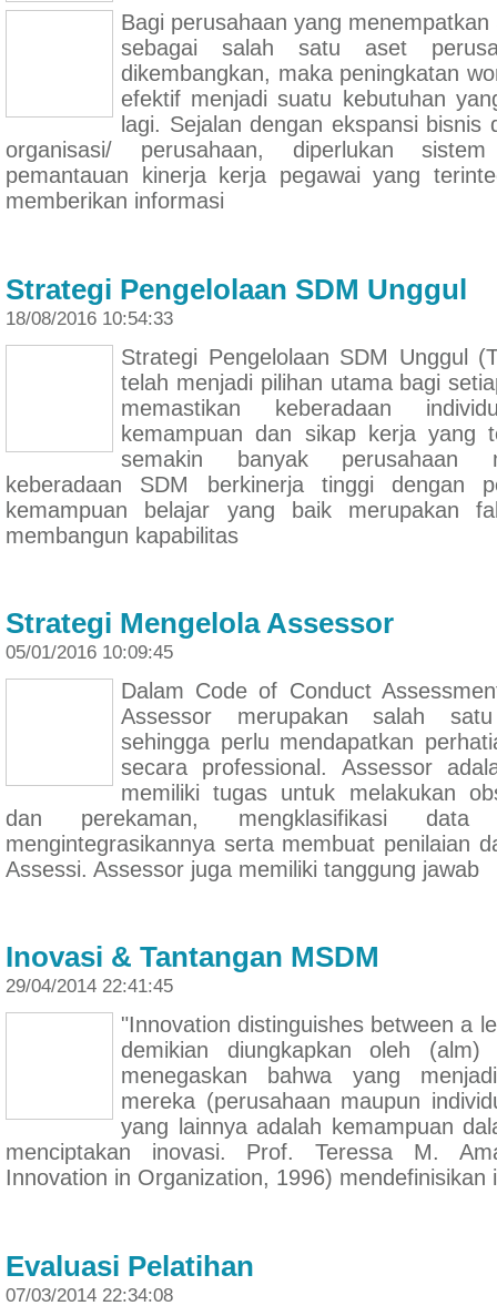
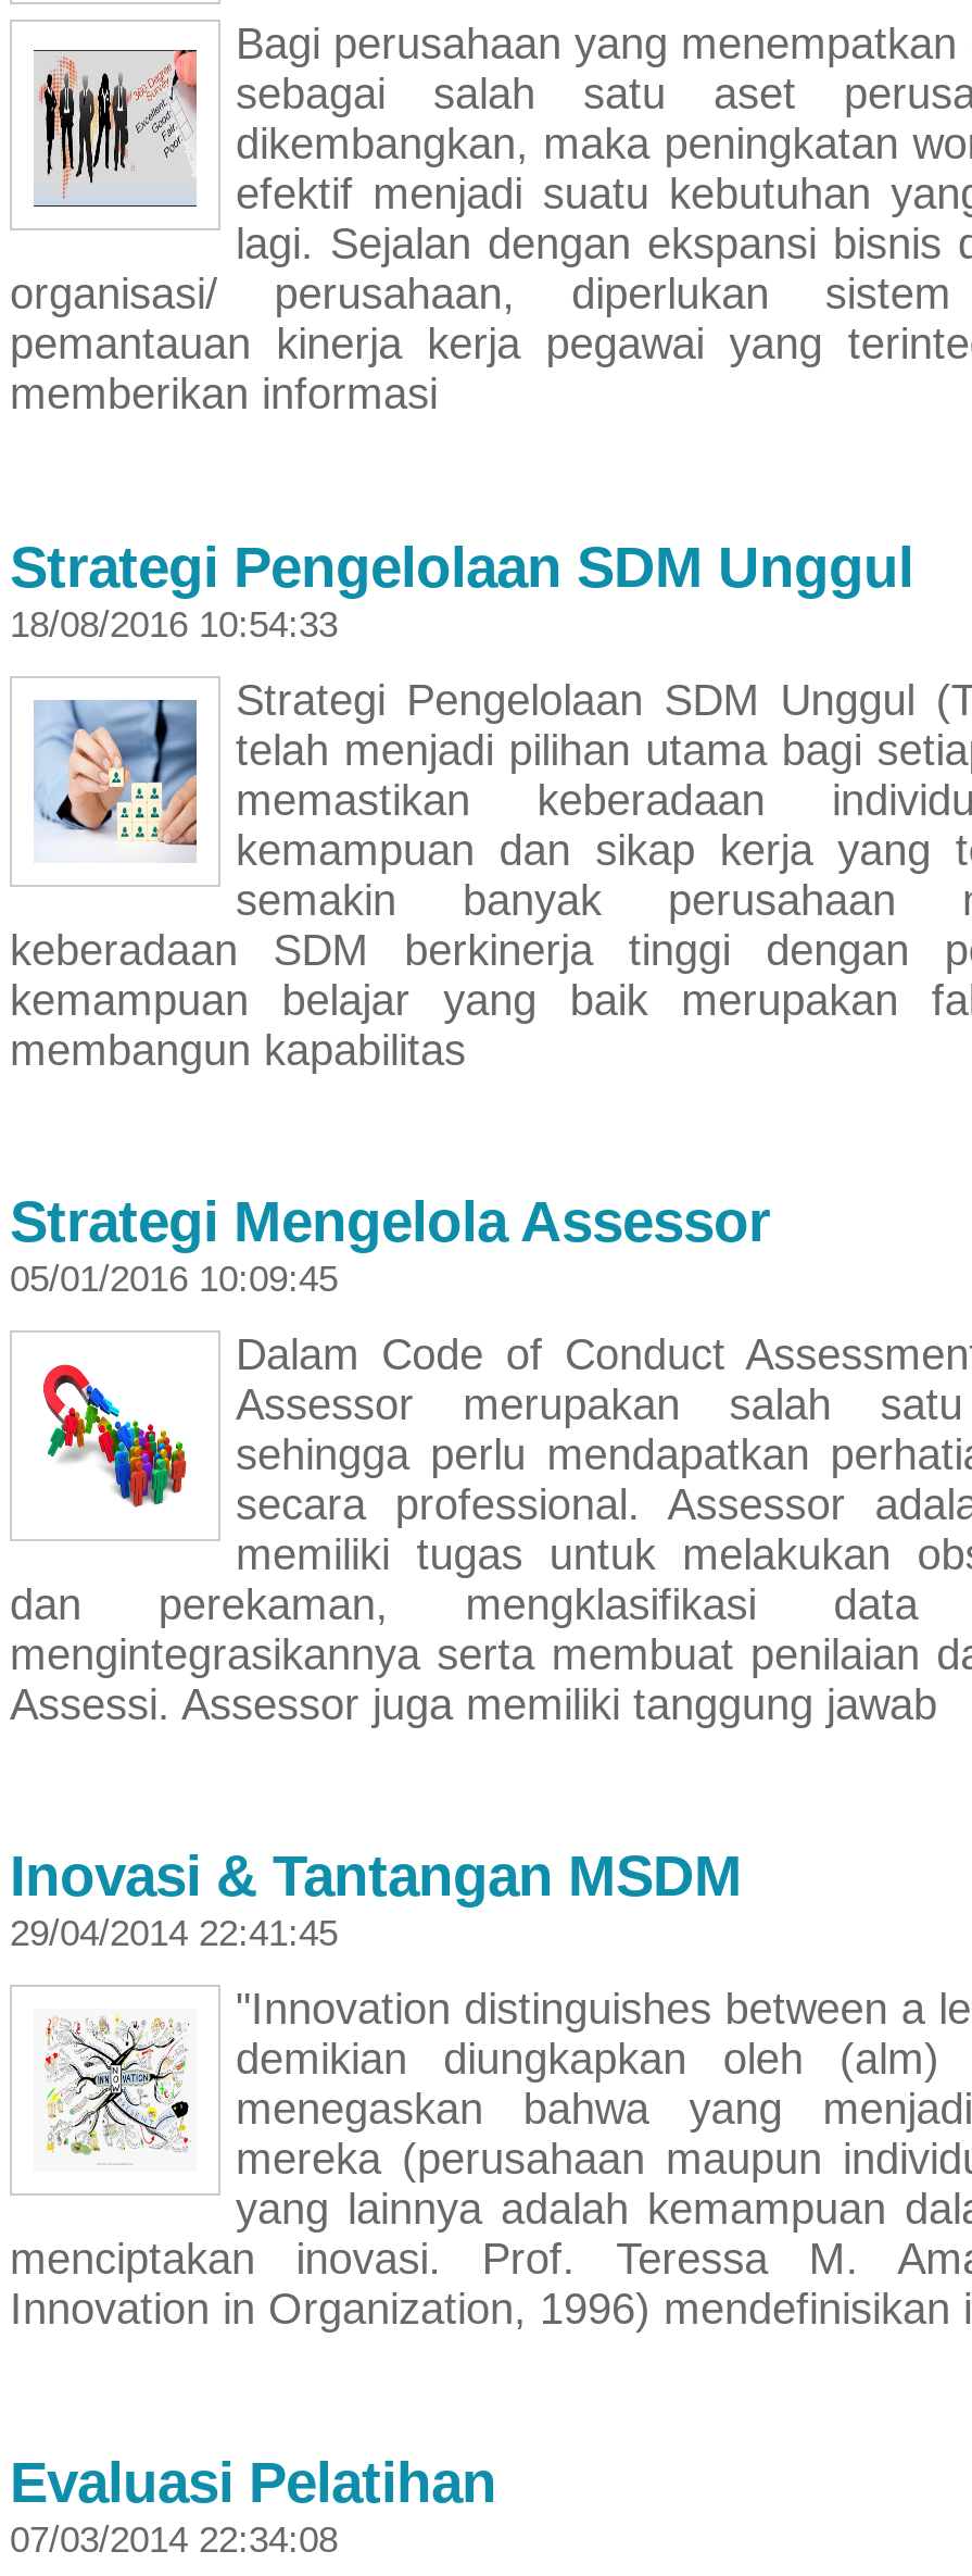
none -> [34,48,199,209] [image]
none -> [34,698,199,863] [image]
none -> [40,1363,188,1509] [image]
none -> [42,2013,192,2156] [image]

